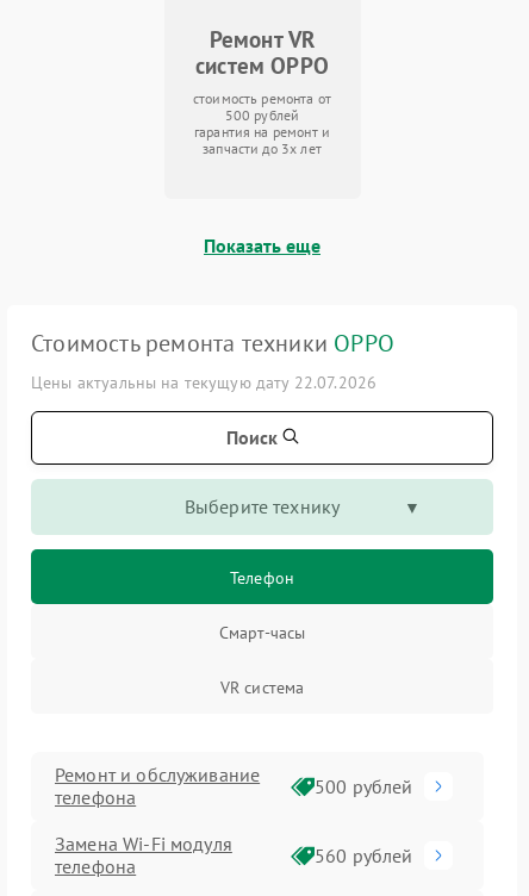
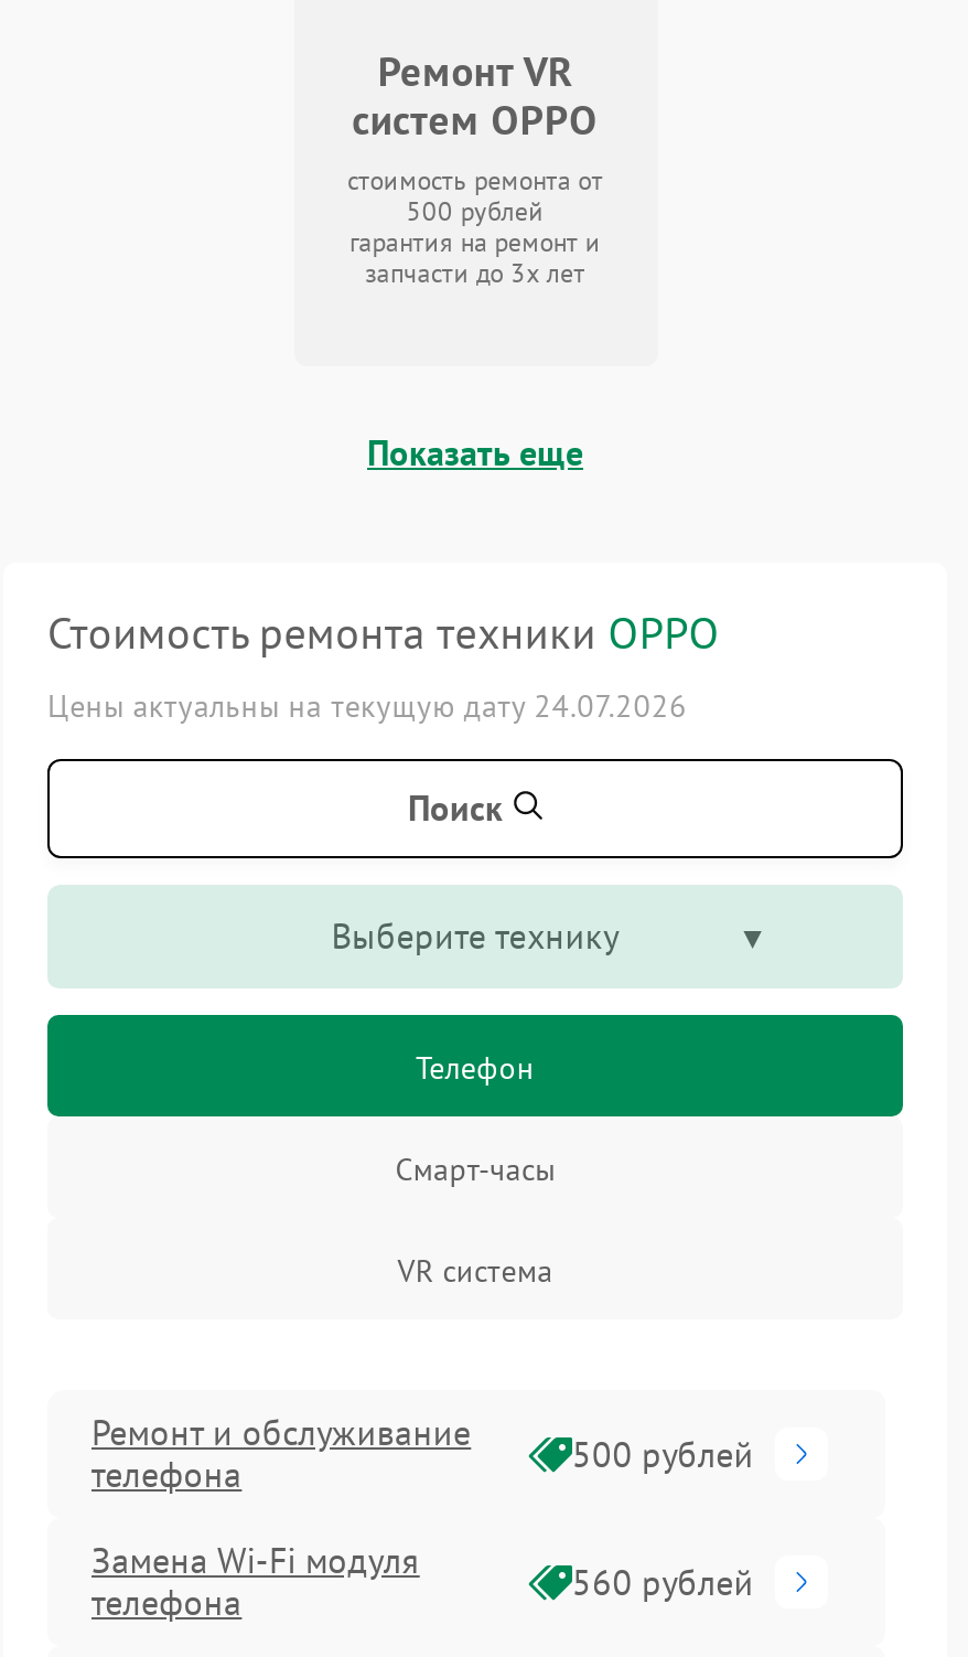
[31,372,377,394] Цены актуальны на текущую дату 22.07.2026 -> [47,687,687,727] Цены актуальны на текущую дату 24.07.2026

